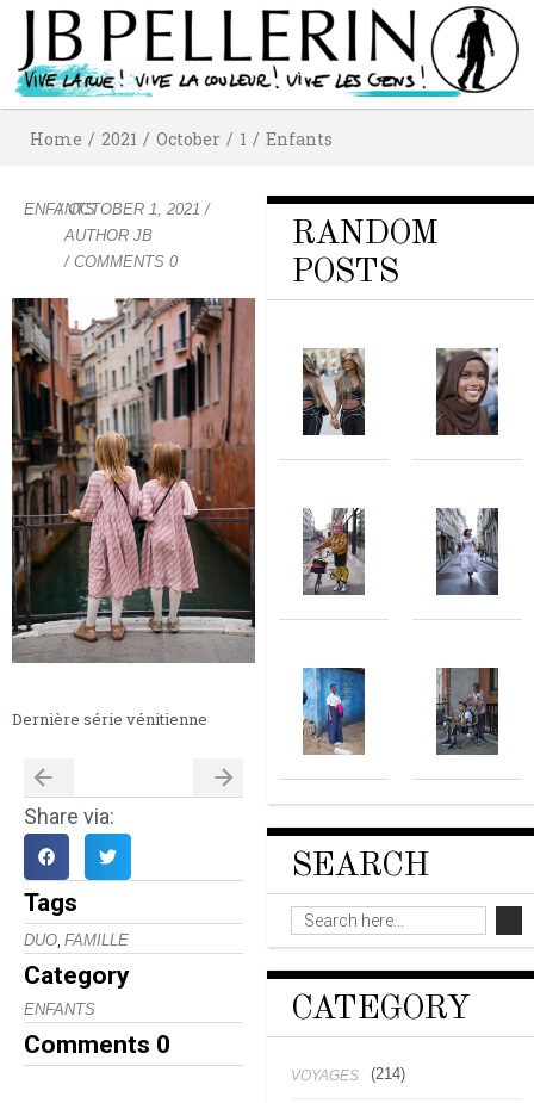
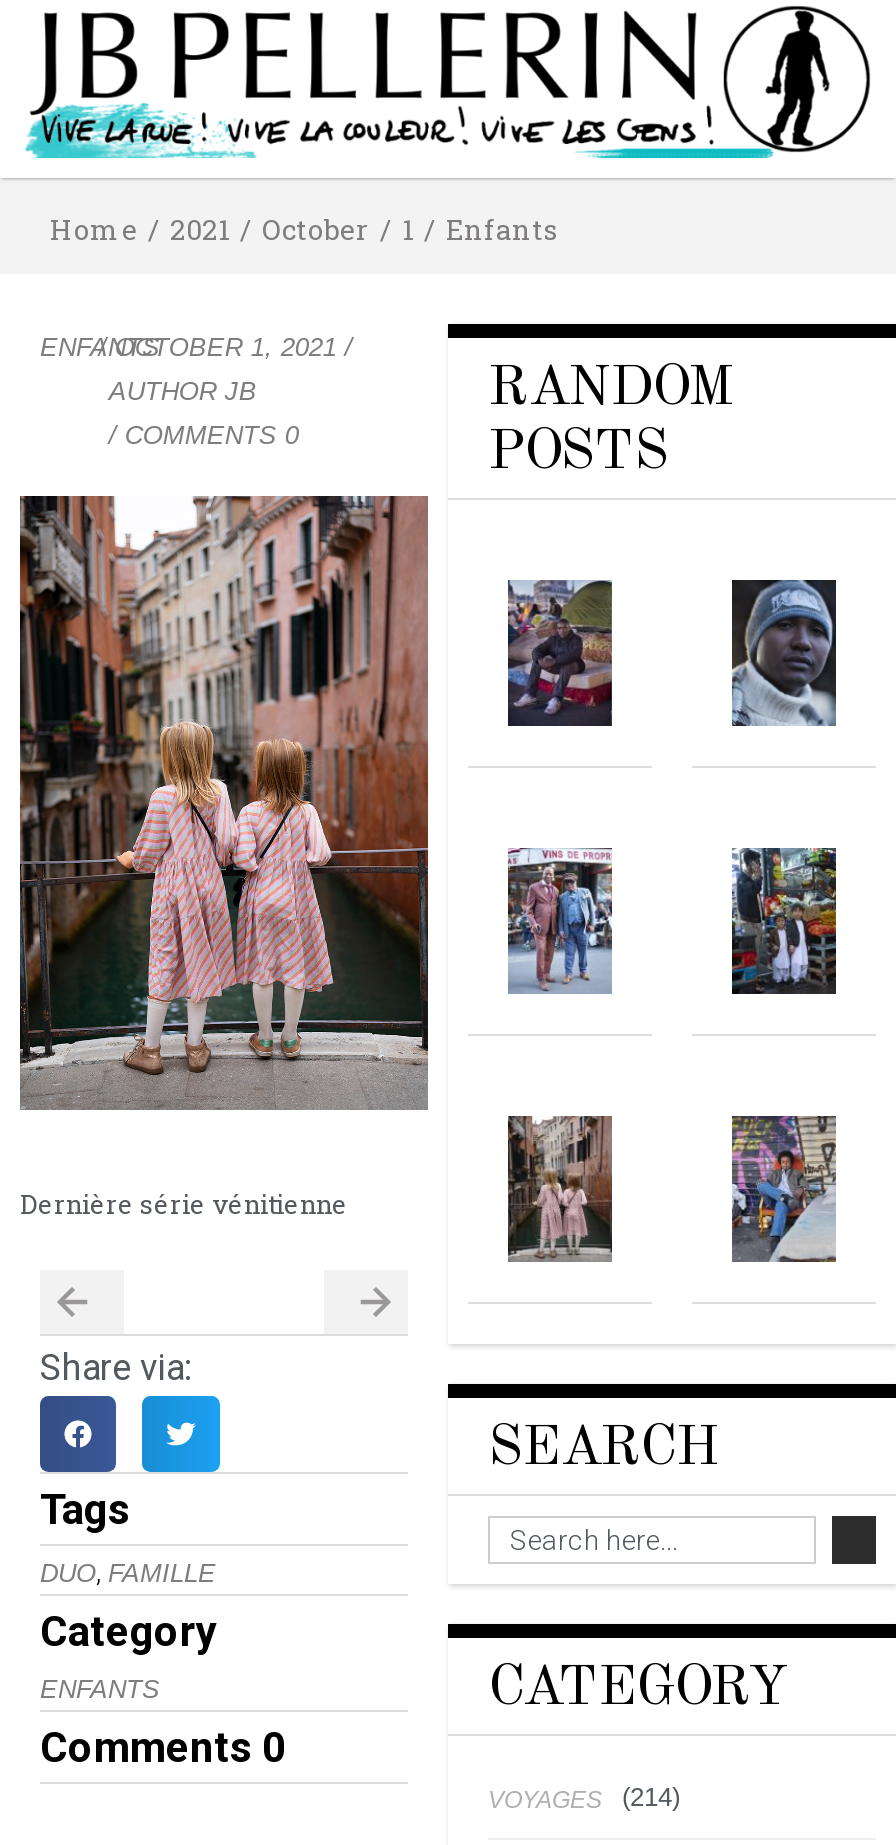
[302,348,365,435] [image] -> [506,580,612,728] [image]
[435,348,499,436] [image] -> [732,578,838,726] [image]
[303,508,365,595] [image] -> [508,848,612,994] [image]
[436,508,499,596] [image] -> [732,846,838,996] [image]
[302,667,366,755] [image] -> [506,1114,614,1262] [image]
[436,668,499,754] [image] -> [732,1116,836,1260] [image]

